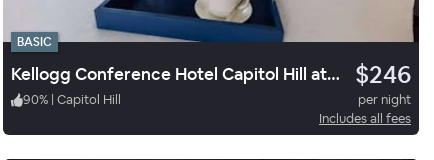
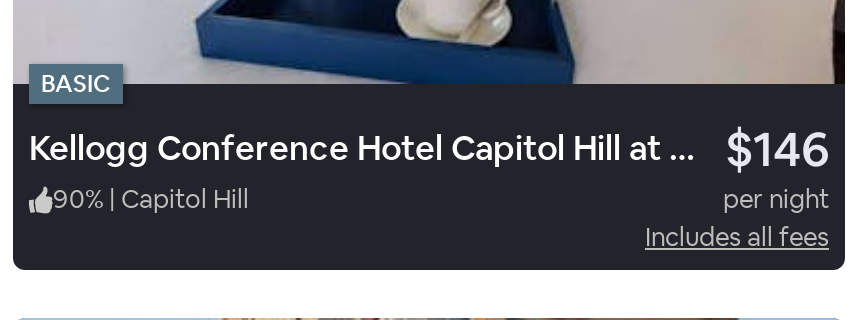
[355,59,411,90] $246 -> [725,118,829,180] $146

